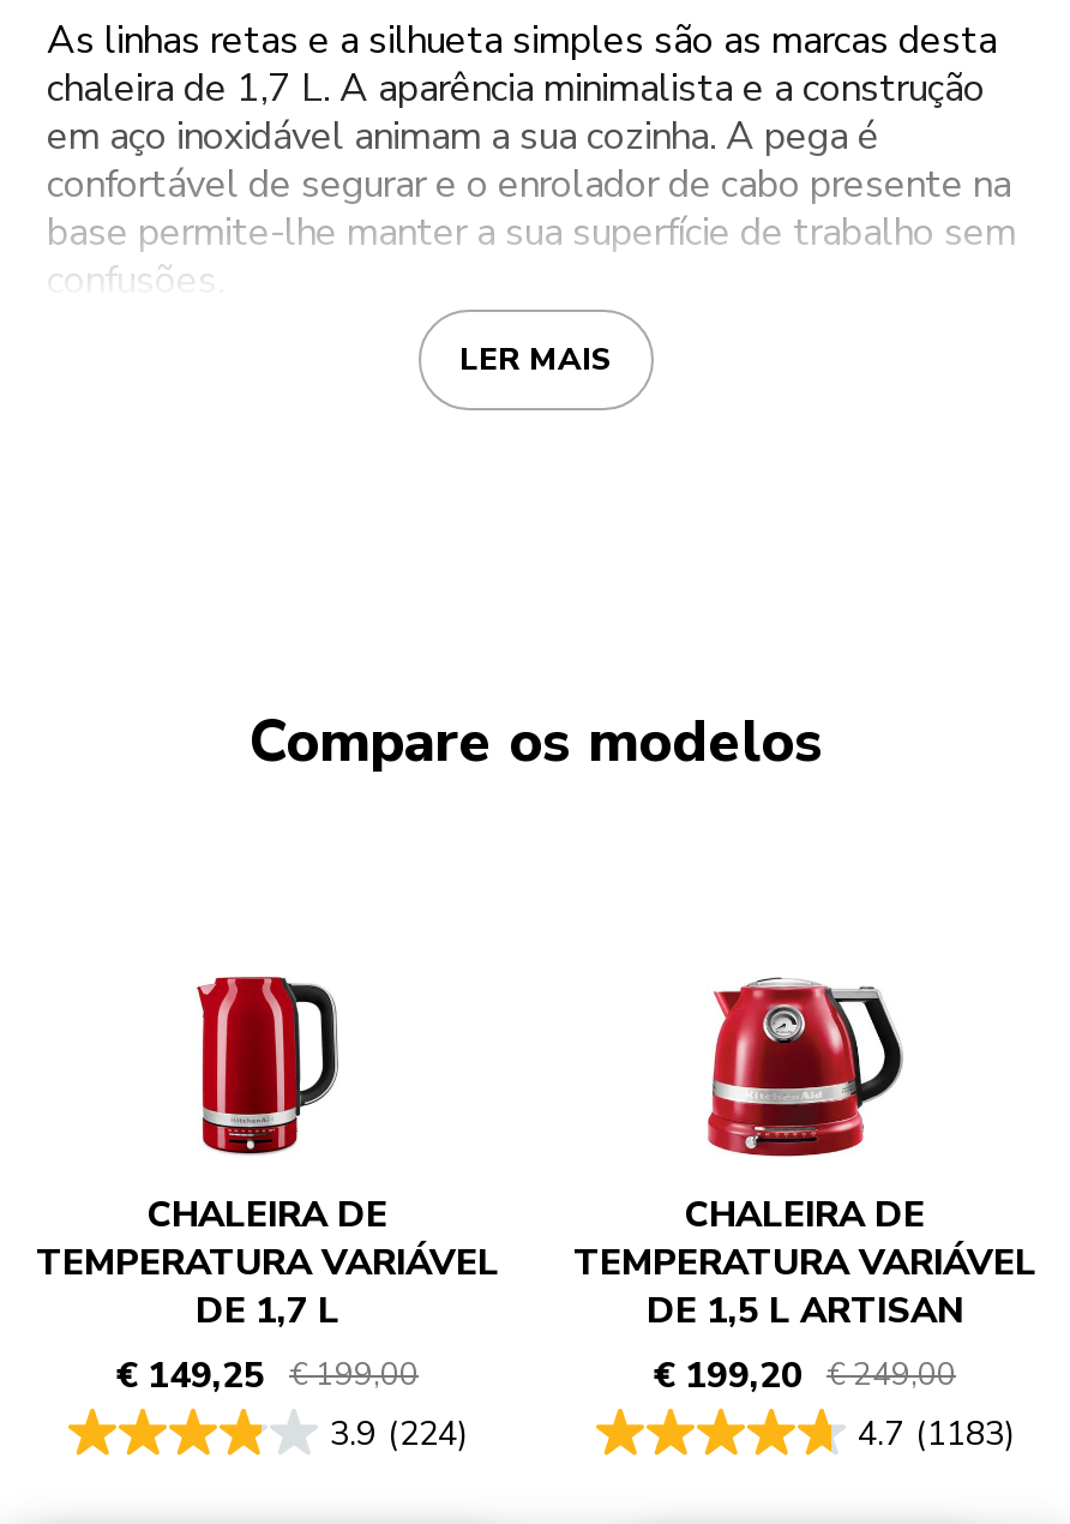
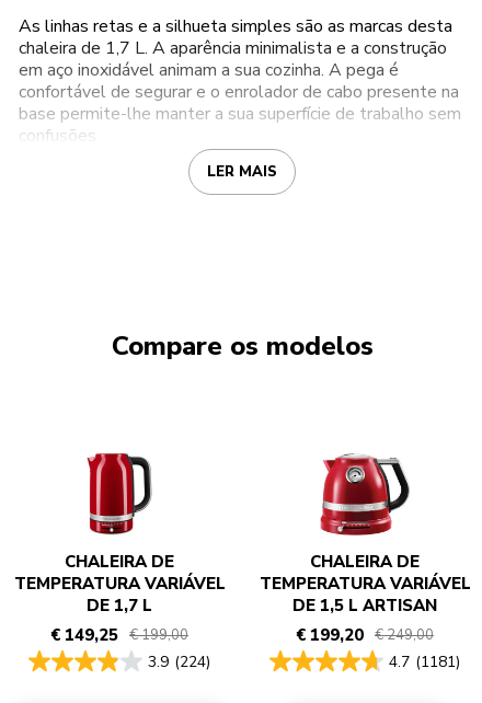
[858,1412,1014,1458] 4.7 (1183) -> [389,652,460,673] 4.7 (1181)

